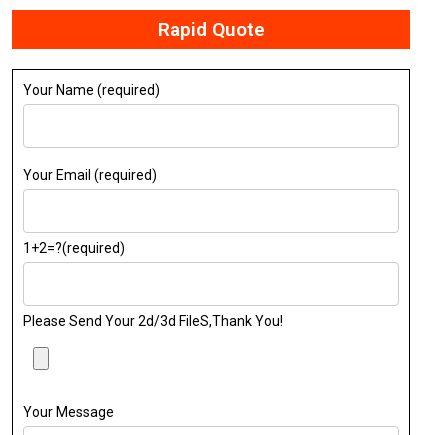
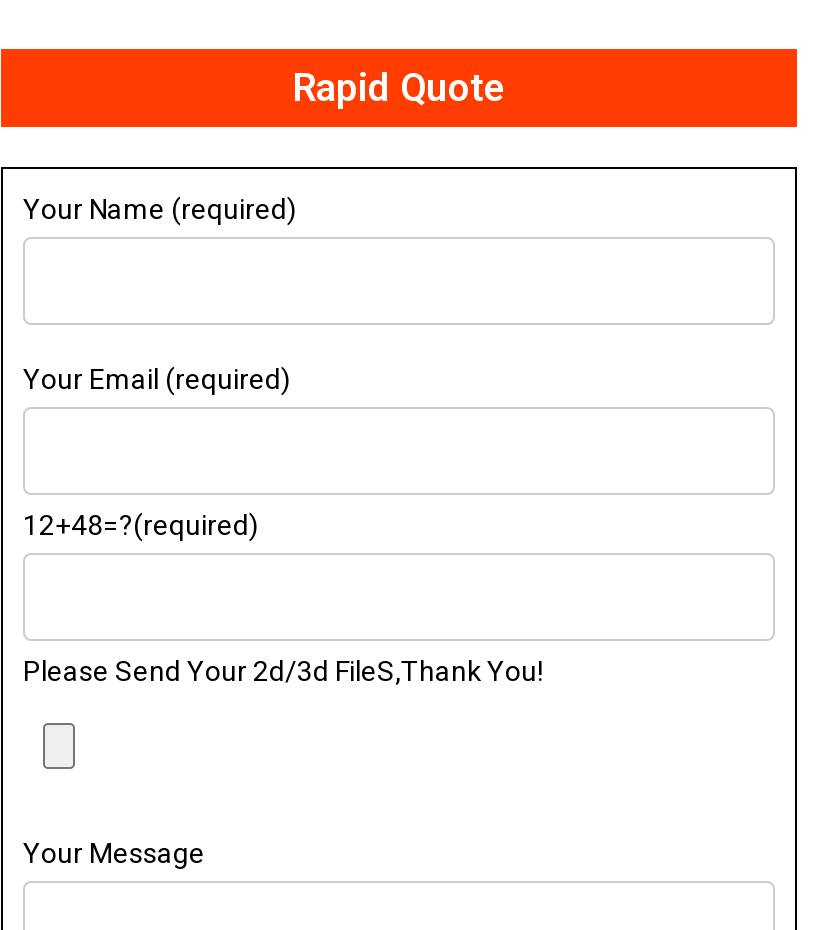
[23,240,125,256] 1+2=?(required) -> [23,510,259,542] 12+48=?(required)

